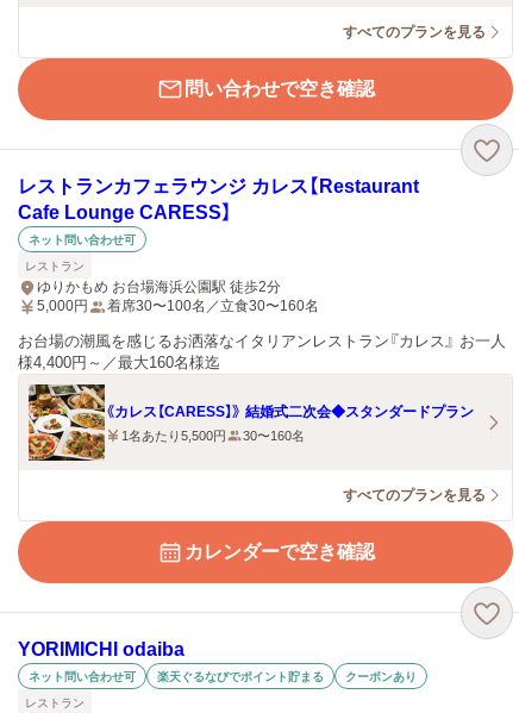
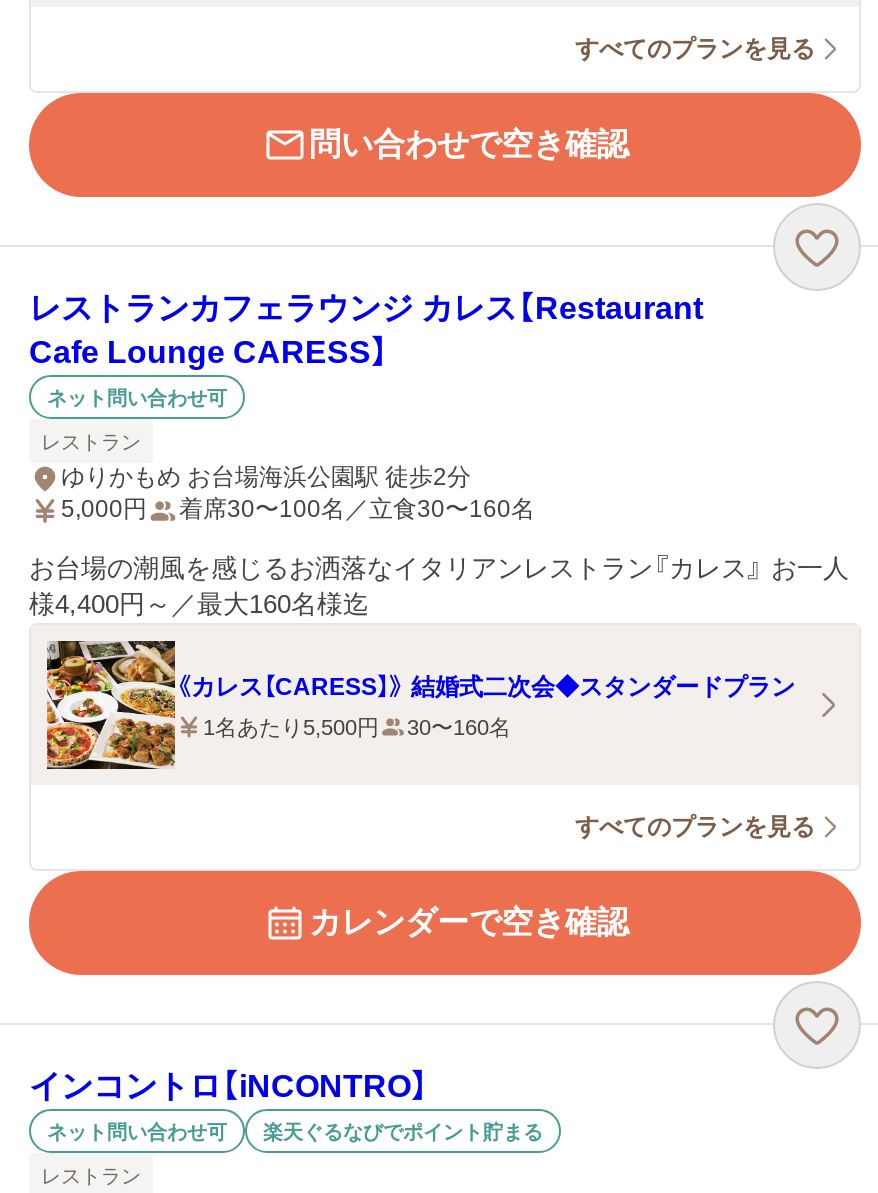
[18,639,185,659] YORIMICHI odaiba -> [29,1069,429,1103] インコントロ【iNCONTRO】
[345,670,417,683] クーポンあり -> none

